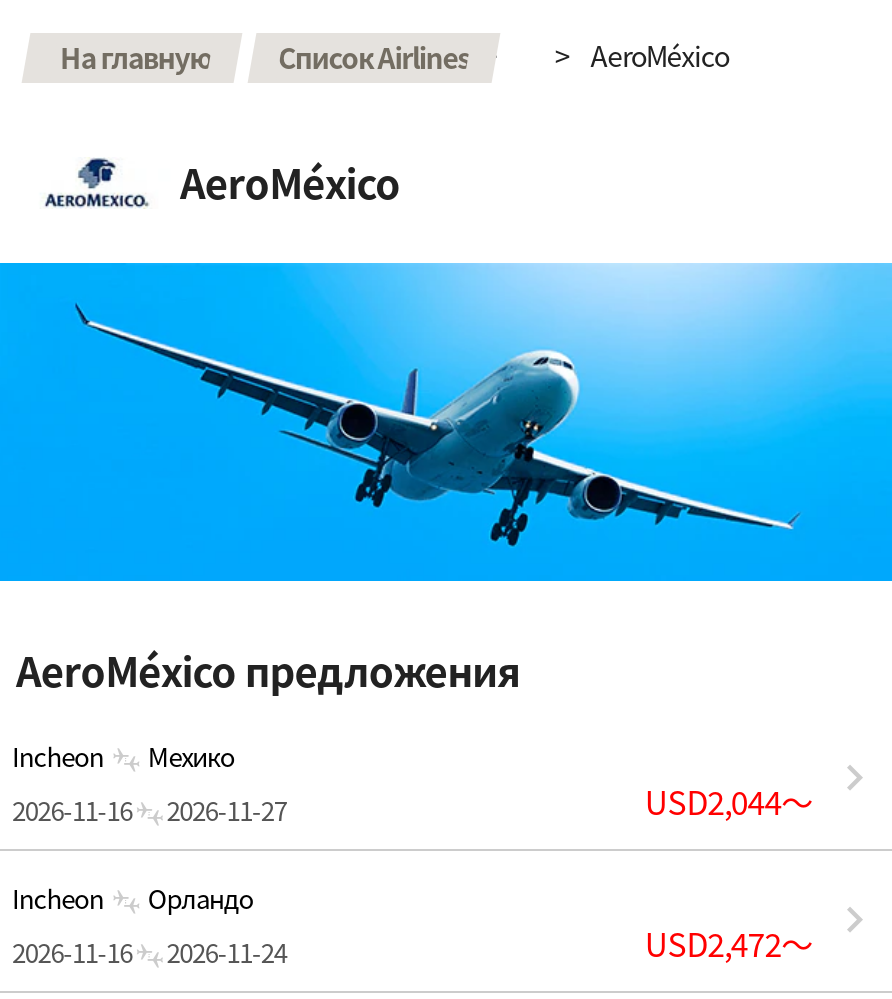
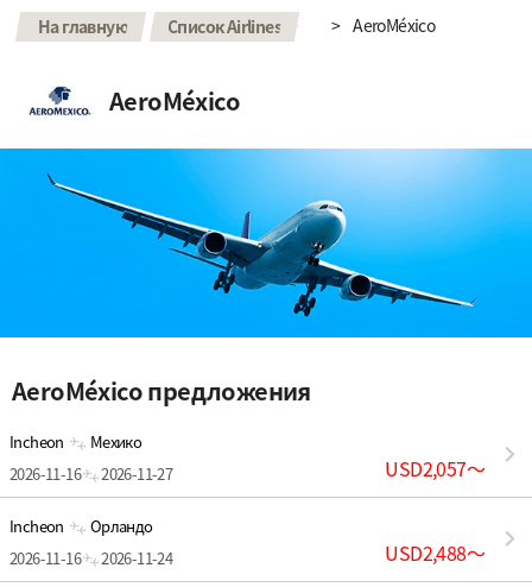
[645,777,812,825] USD2,044〜 -> [385,454,484,482] USD2,057〜
[645,919,812,967] USD2,472〜 -> [385,538,484,567] USD2,488〜

